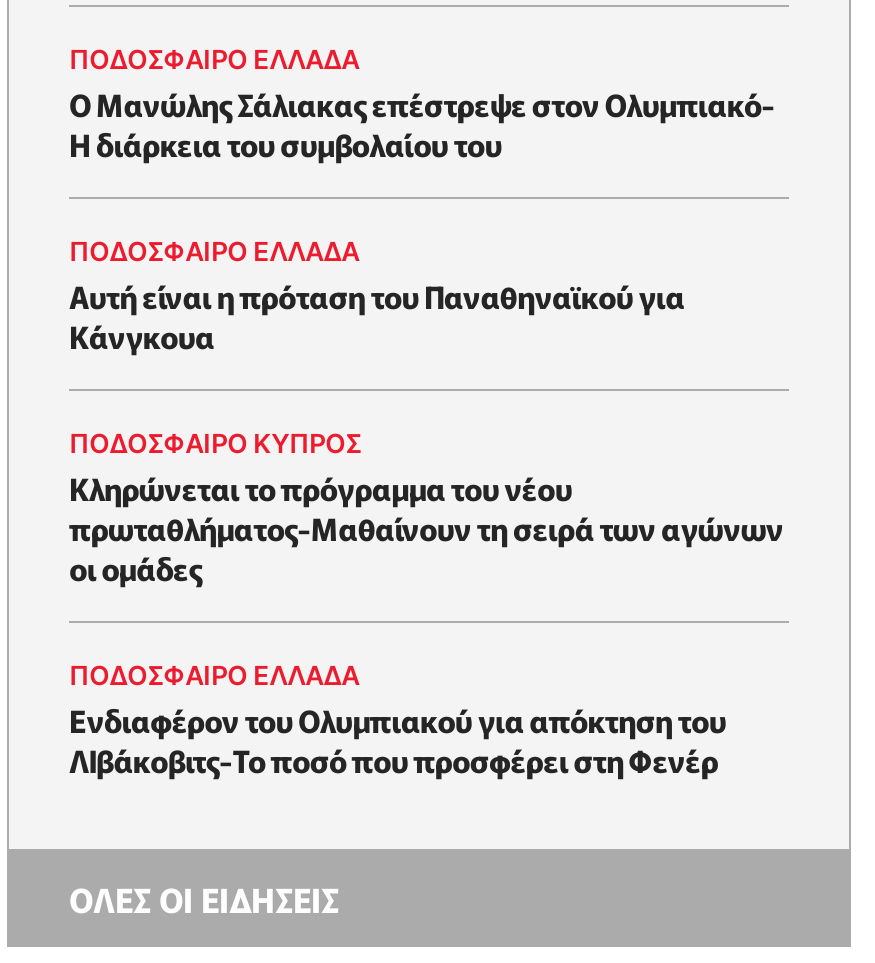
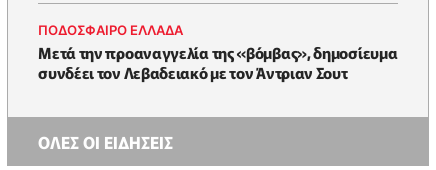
[69,81,783,781] Ο Μανώλης Σάλιακας επέστρεψε στον Ολυμπιακό- | Η διάρκεια του συμβολαίου του | ΠΟΔΟΣΦΑΙΡΟ ΕΛΛΑΔΑ | Αυτή είναι η πρόταση του Παναθηναϊκού για | Κάνγκουα | ΠΟΔΟΣΦΑΙΡΟ ΚΥΠΡΟΣ | Κληρώνεται το πρόγραμμα του νέου | πρωταθλήματος-Μαθαίνουν τη σειρά των αγώνων | οι ομάδες | ΠΟΔΟΣΦΑΙΡΟ ΕΛΛΑΔΑ | Ενδιαφέρον του Ολυμπιακού για απόκτηση του | ΛΙβάκοβιτς-Το ποσό που προσφέρει στη Φενέρ -> [38,41,397,83] Μετά την προαναγγελία της «βόμβας», δημοσίευμα | συνδέει τον Λεβαδειακό με τον Άντριαν Σουτ

